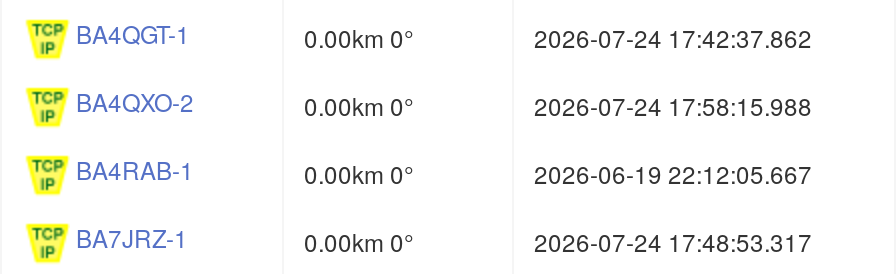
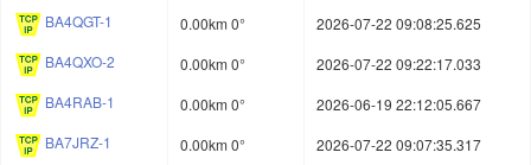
[534,20,812,54] 2026-07-24 17:42:37.862 -> [316,13,481,33] 2026-07-22 09:08:25.625
[534,88,812,122] 2026-07-24 17:58:15.988 -> [316,53,481,74] 2026-07-22 09:22:17.033
[534,224,812,258] 2026-07-24 17:48:53.317 -> [316,134,481,154] 2026-07-22 09:07:35.317

